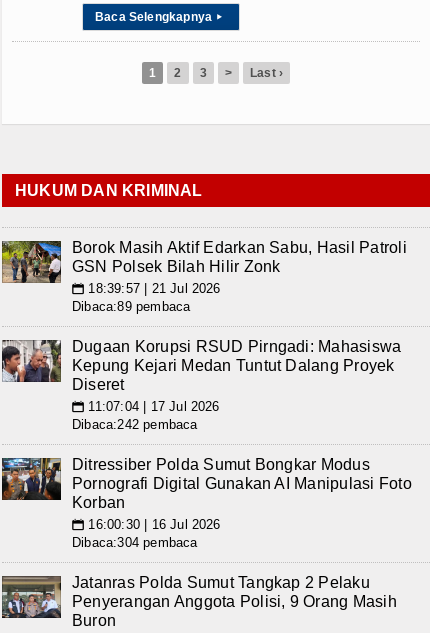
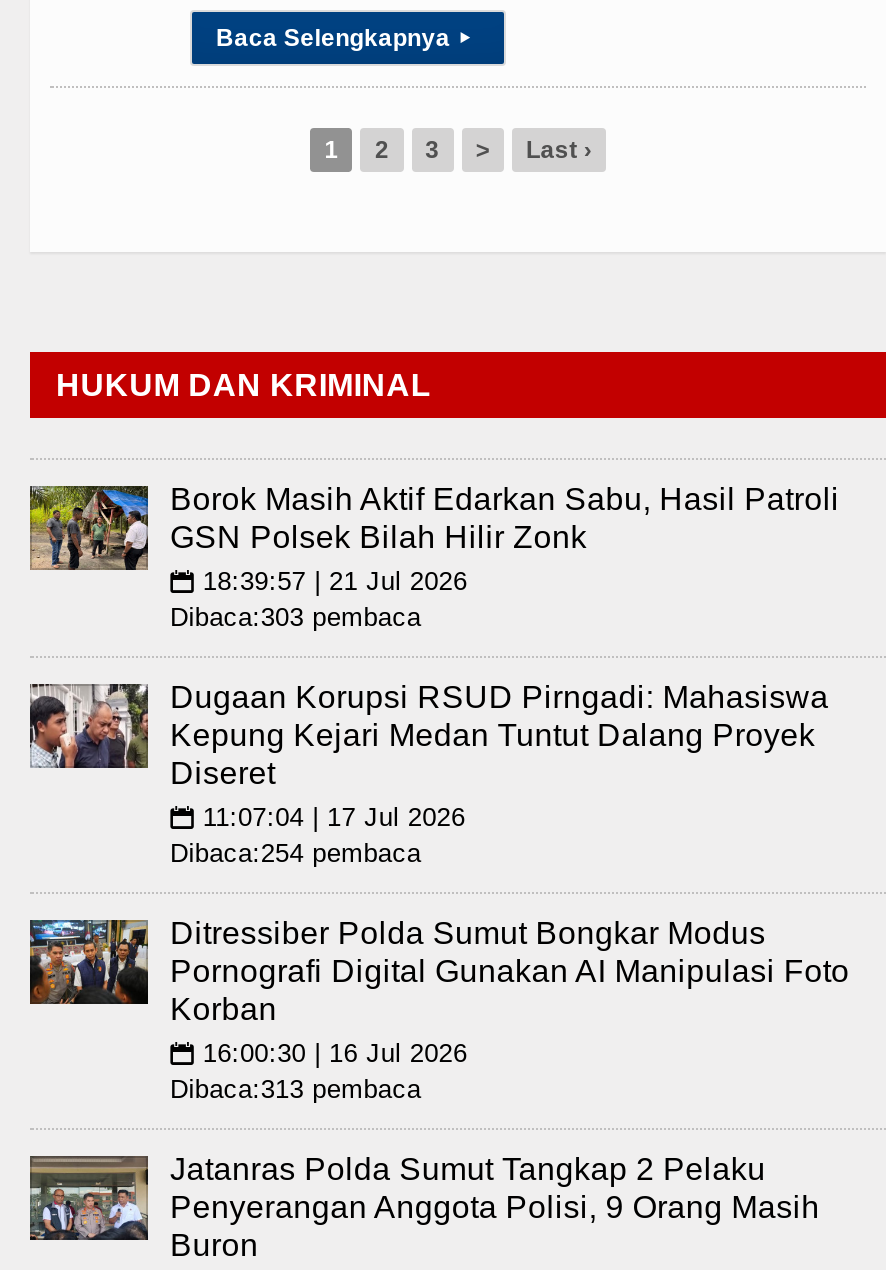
[72,299,190,314] Dibaca:89 pembaca -> [170,602,421,632] Dibaca:303 pembaca
[72,417,197,432] Dibaca:242 pembaca -> [170,838,421,868] Dibaca:254 pembaca
[72,535,197,550] Dibaca:304 pembaca -> [170,1074,421,1104] Dibaca:313 pembaca

